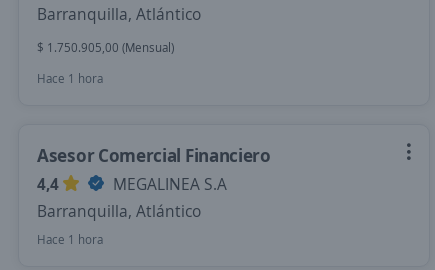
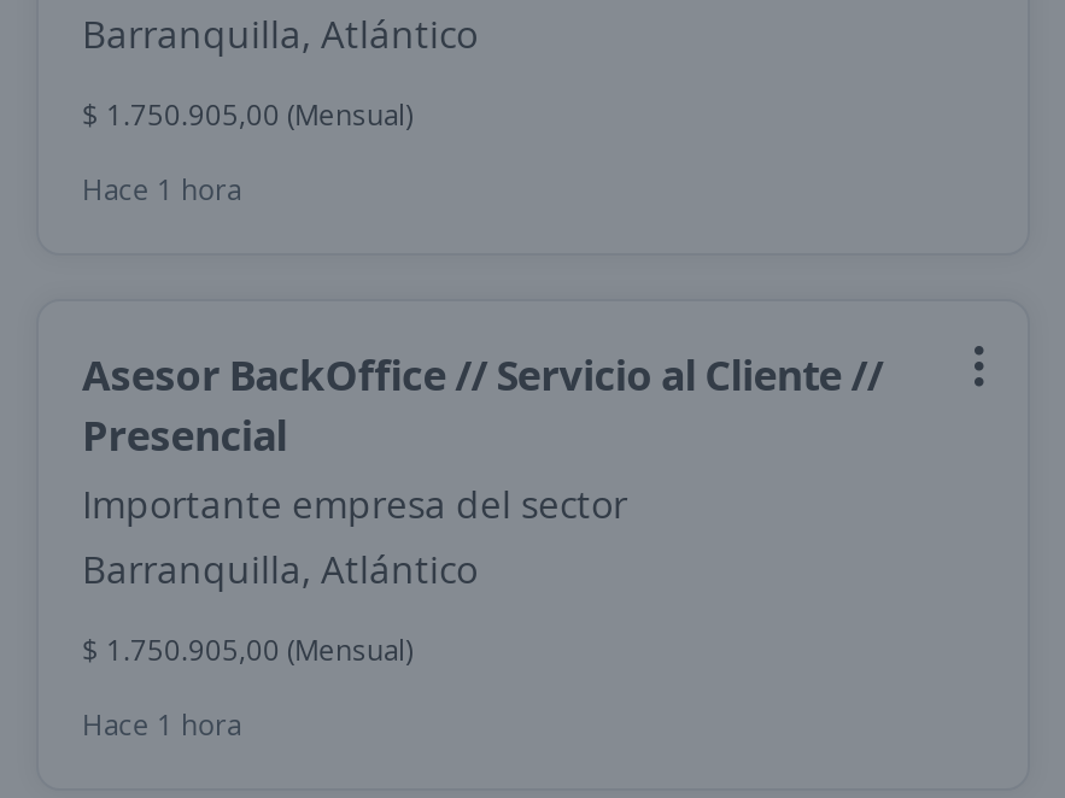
[37,143,271,195] Asesor Comercial Financiero | 4,4 | MEGALINEA S.A -> [82,345,883,530] Asesor BackOffice // Servicio al Cliente // | Presencial | Importante empresa del sector
none -> [82,629,412,670] $ 1.750.905,00 (Mensual)

